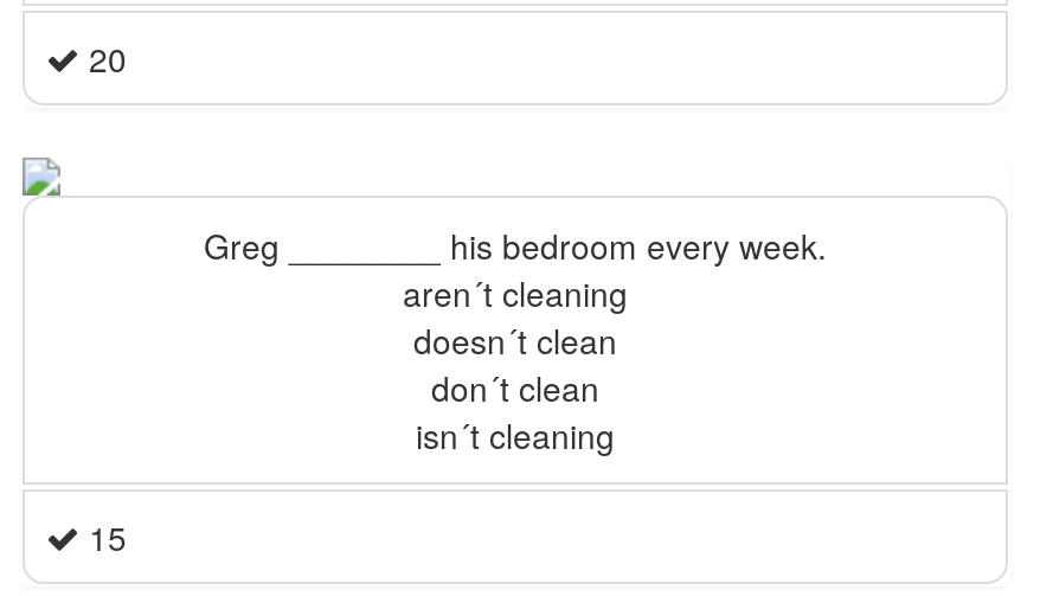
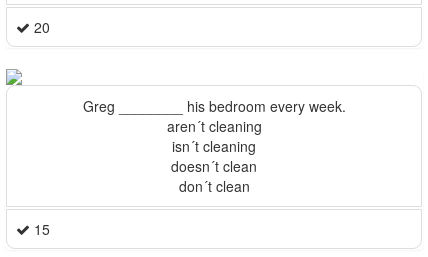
moved [413,316,617,411] -> [171,156,257,196]: doesn´t clean | don´t clean
moved [416,411,615,459] -> [172,136,256,156]: isn´t cleaning

